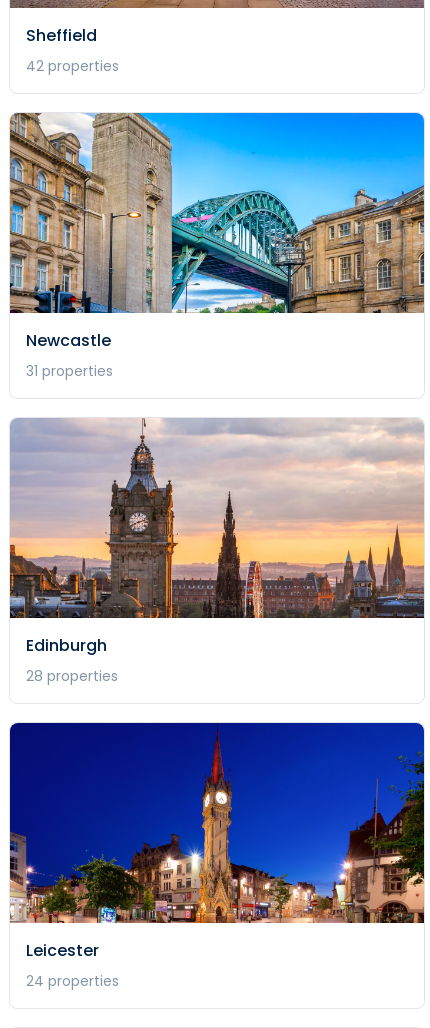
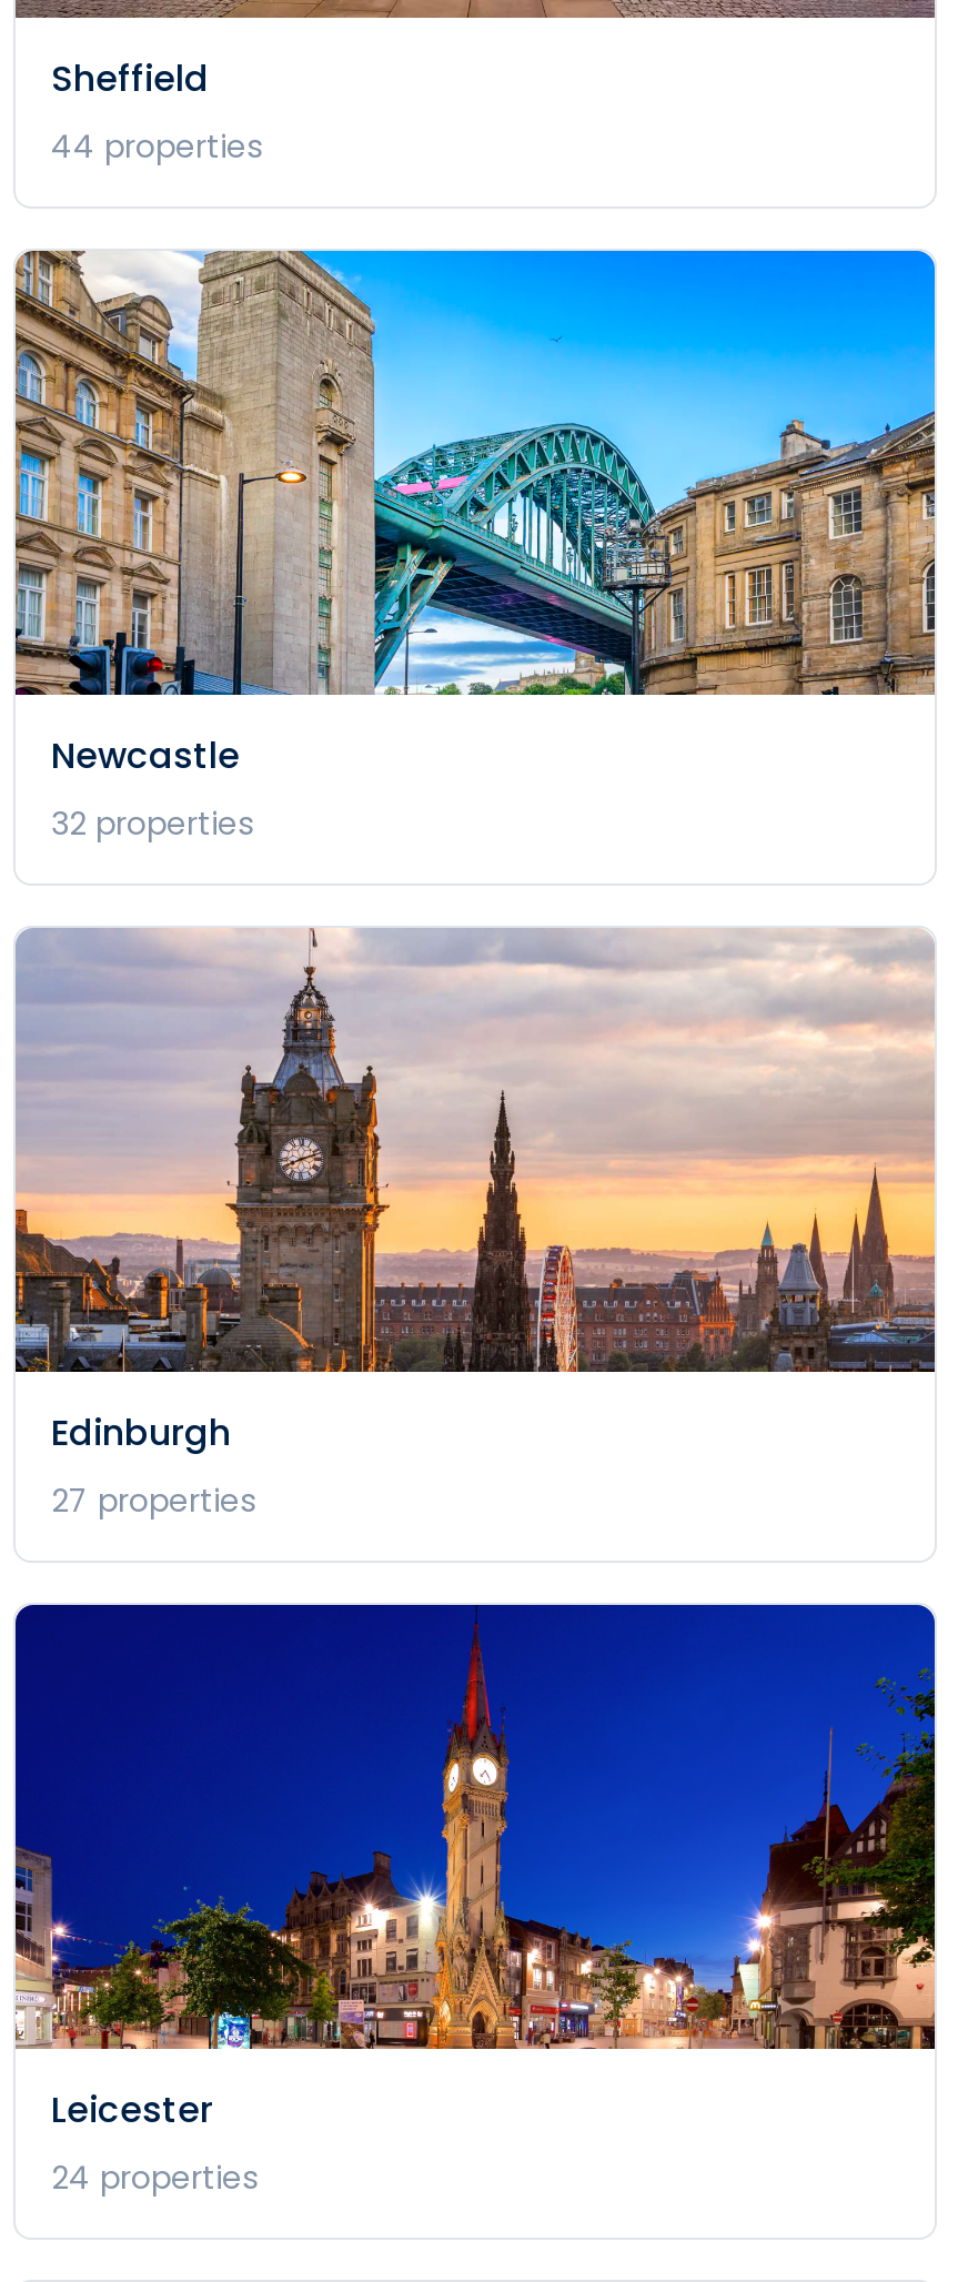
[26,56,119,76] 42 properties -> [51,124,262,169] 44 properties
[26,361,113,381] 31 properties -> [51,801,253,846] 32 properties
[26,666,118,686] 28 properties -> [51,1478,255,1523] 27 properties

